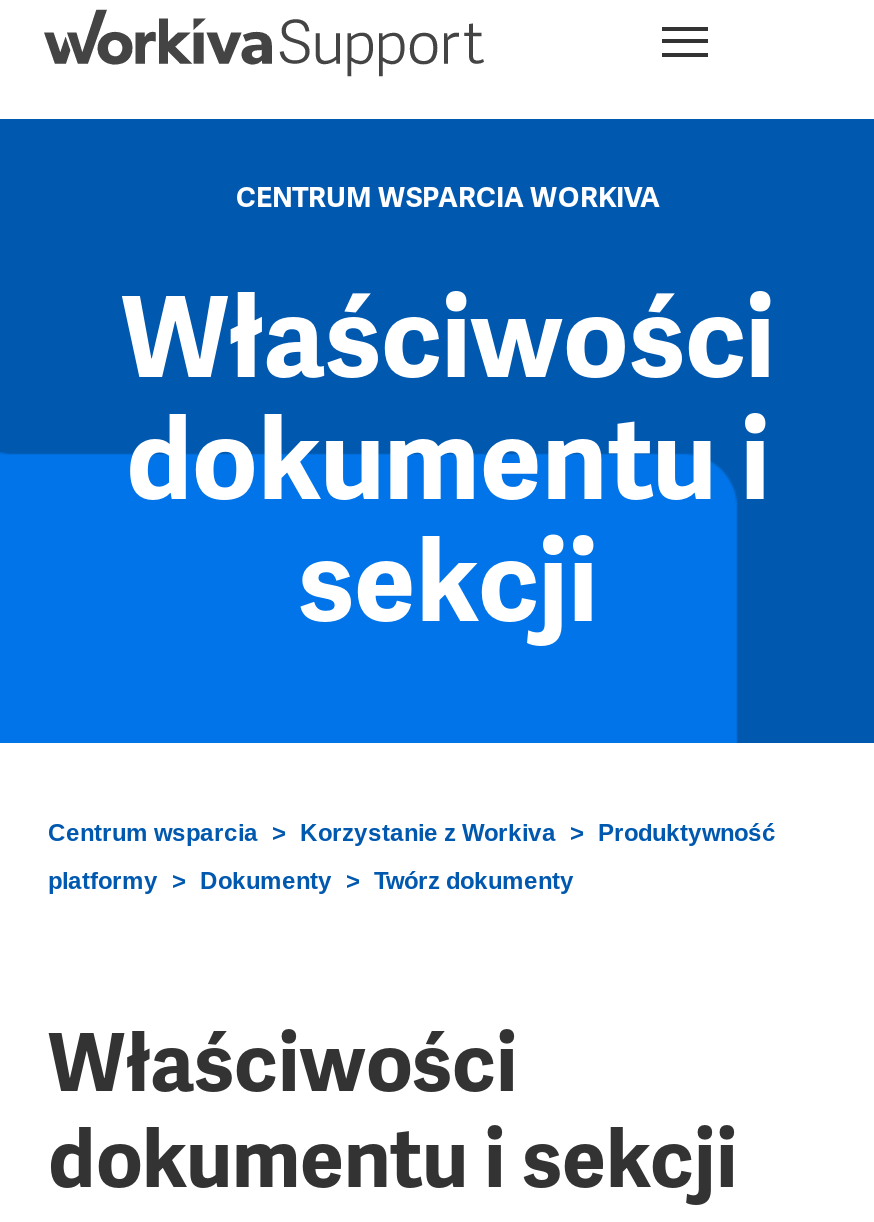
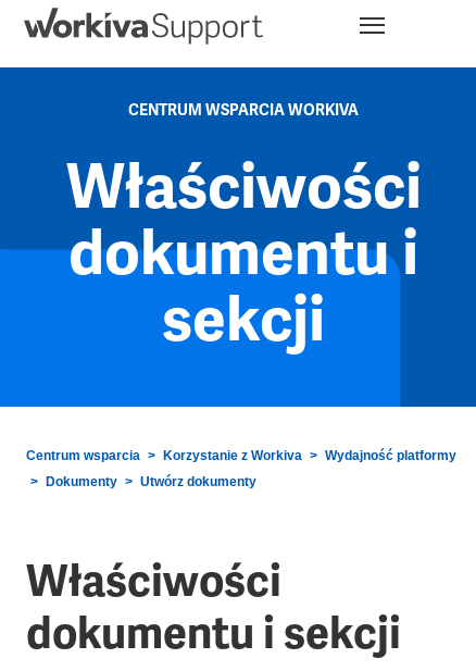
[48,819,776,895] Produktywność | platformy -> [325,448,456,463] Wydajność platformy
[374,867,574,895] Twórz dokumenty -> [140,474,256,489] Utwórz dokumenty

